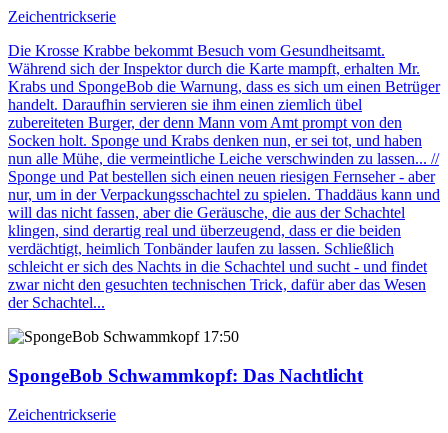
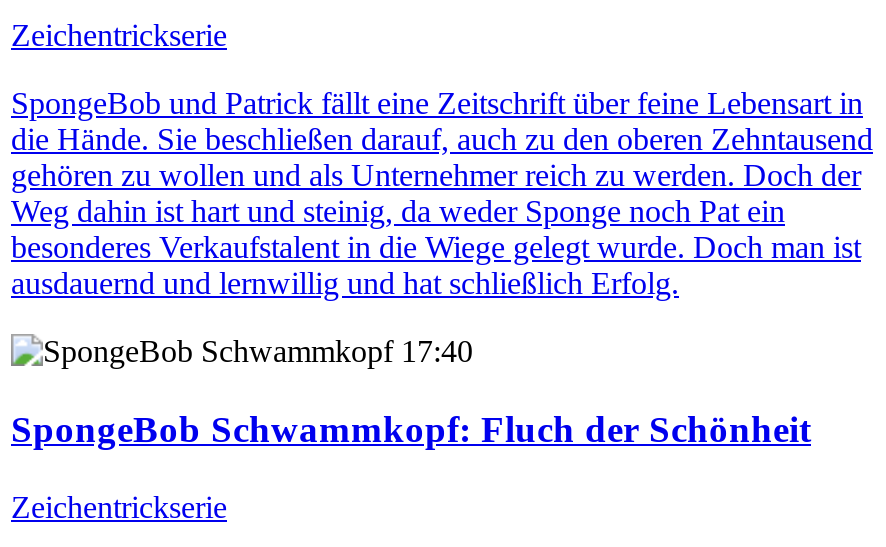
[8,42,440,311] Die Krosse Krabbe bekommt Besuch vom Gesundheitsamt. | Während sich der Inspektor durch die Karte mampft, erhalten Mr. | Krabs und SpongeBob die Warnung, dass es sich um einen Betrüger | handelt. Daraufhin servieren sie ihm einen ziemlich übel | zubereiteten Burger, der denn Mann vom Amt prompt von den | Socken holt. Sponge und Krabs denken nun, er sei tot, und haben | nun alle Mühe, die vermeintliche Leiche verschwinden zu lassen... // | Sponge und Pat bestellen sich einen neuen riesigen Fernseher - aber | nur, um in der Verpackungsschachtel zu spielen. Thaddäus kann und | will das nicht fassen, aber die Geräusche, die aus der Schachtel | klingen, sind derartig real und überzeugend, dass er die beiden | verdächtigt, heimlich Tonbänder laufen zu lassen. Schließlich | schleicht er sich des Nachts in die Schachtel und sucht - und findet | zwar nicht den gesuchten technischen Trick, dafür aber das Wesen | der Schachtel... -> [11,87,873,301] SpongeBob und Patrick fällt eine Zeitschrift über feine Lebensart in | die Hände. Sie beschließen darauf, auch zu den oberen Zehntausend | gehören zu wollen und als Unternehmer reich zu werden. Doch der | Weg dahin ist hart und steinig, da weder Sponge noch Pat ein | besonderes Verkaufstalent in die Wiege gelegt wurde. Doch man ist | ausdauernd und lernwillig und hat schließlich Erfolg.
[203,328,239,345] 17:50 -> [401,335,473,369] 17:40
[8,365,363,386] SpongeBob Schwammkopf: Das Nachtlicht -> [11,408,811,450] SpongeBob Schwammkopf: Fluch der Schönheit

